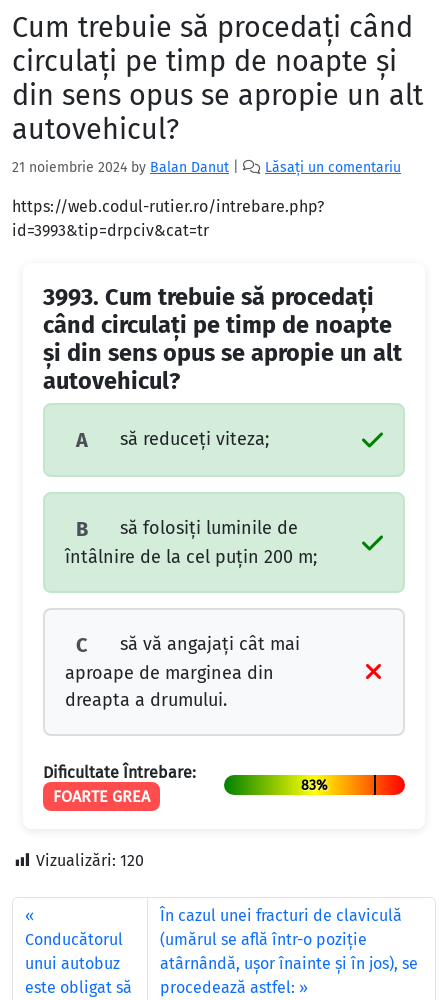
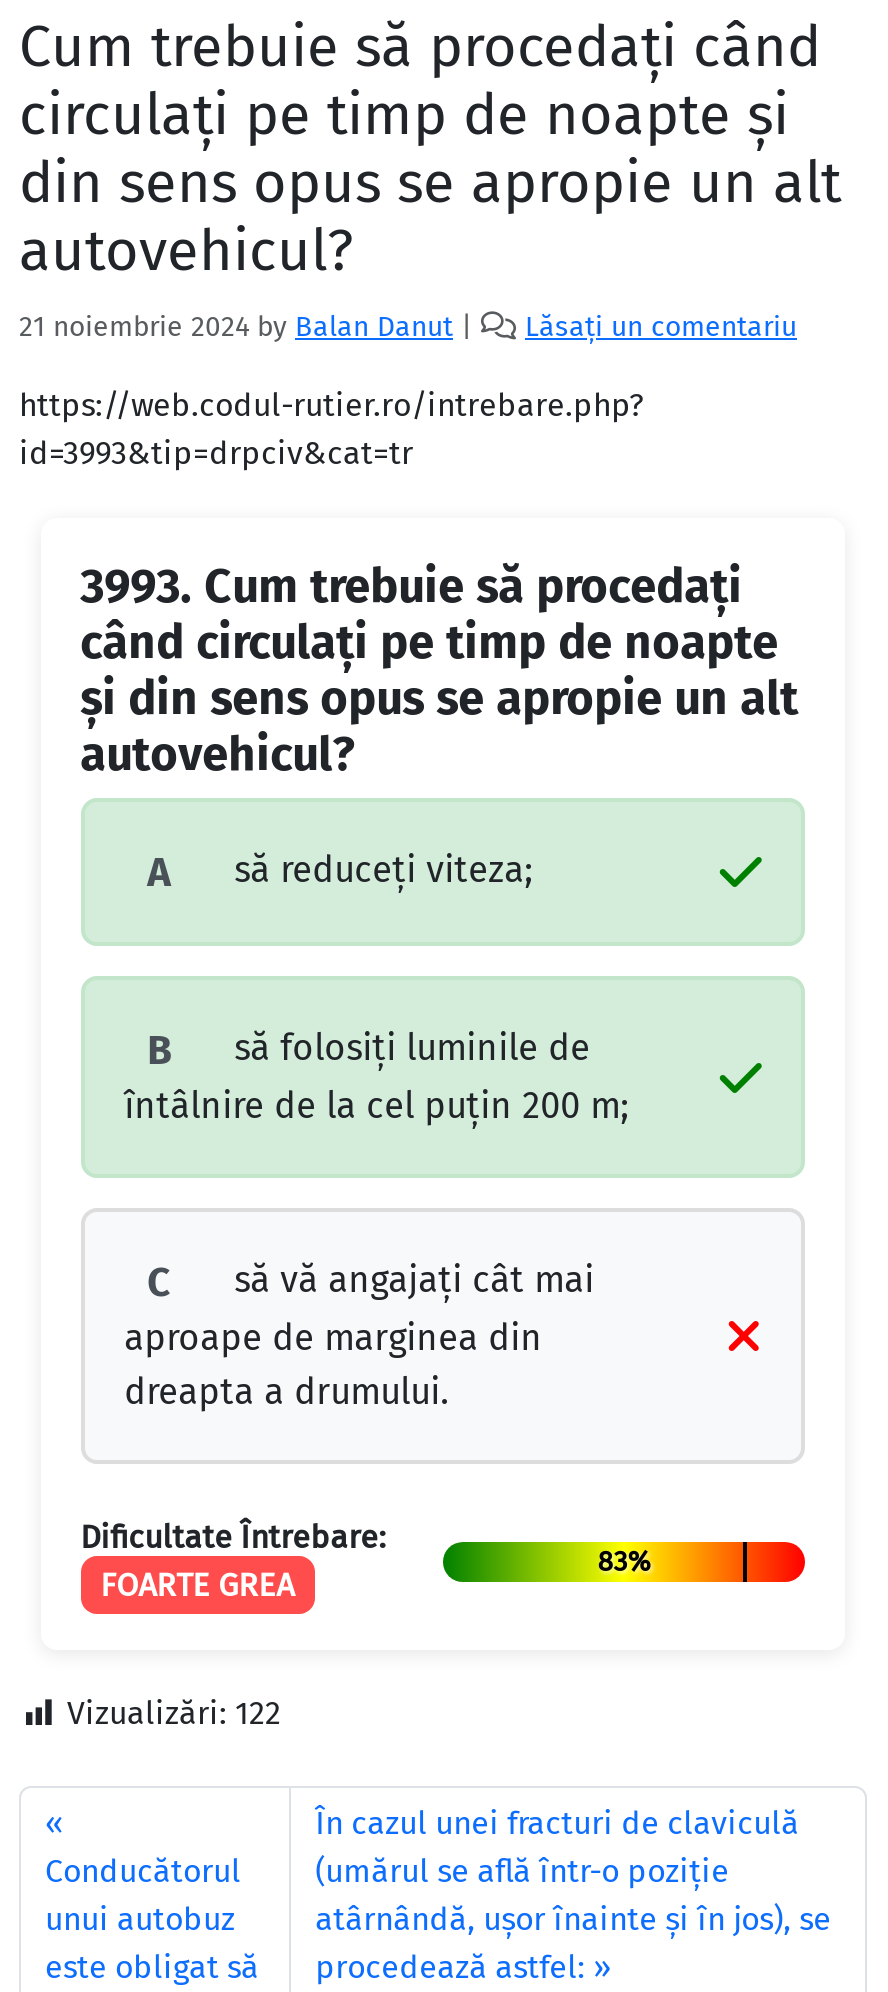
[36,851,144,870] Vizualizări: 120 -> [67,1694,281,1732] Vizualizări: 122

